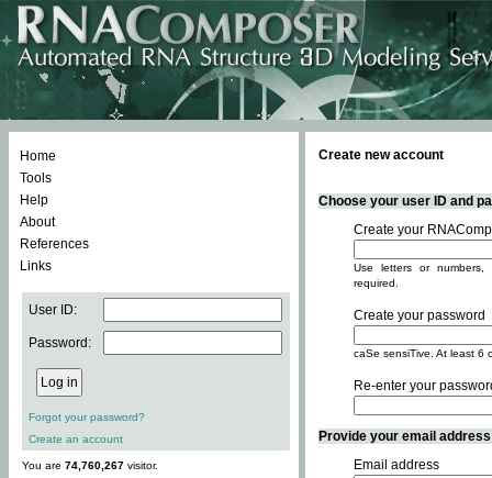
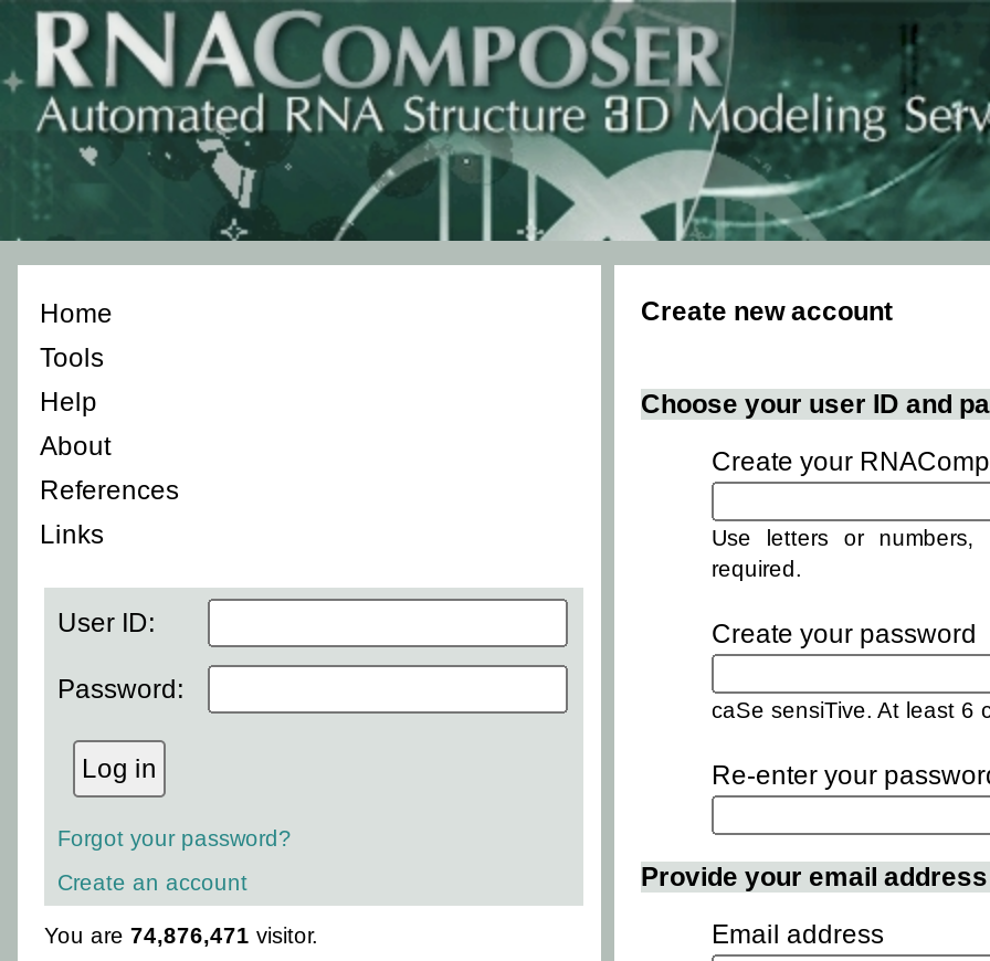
[22,459,158,471] You are 74,760,267 visitor. -> [44,923,318,948] You are 74,876,471 visitor.

